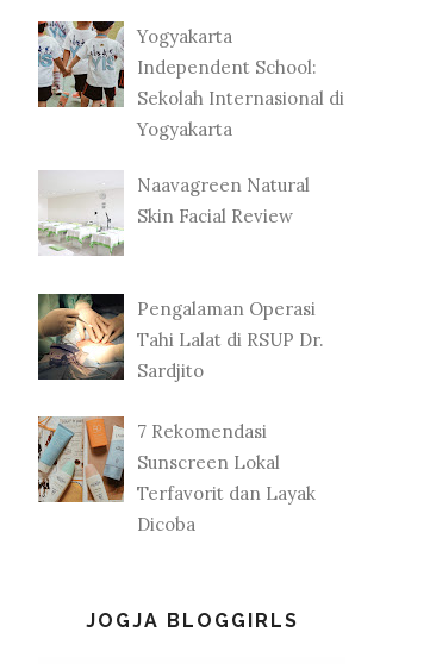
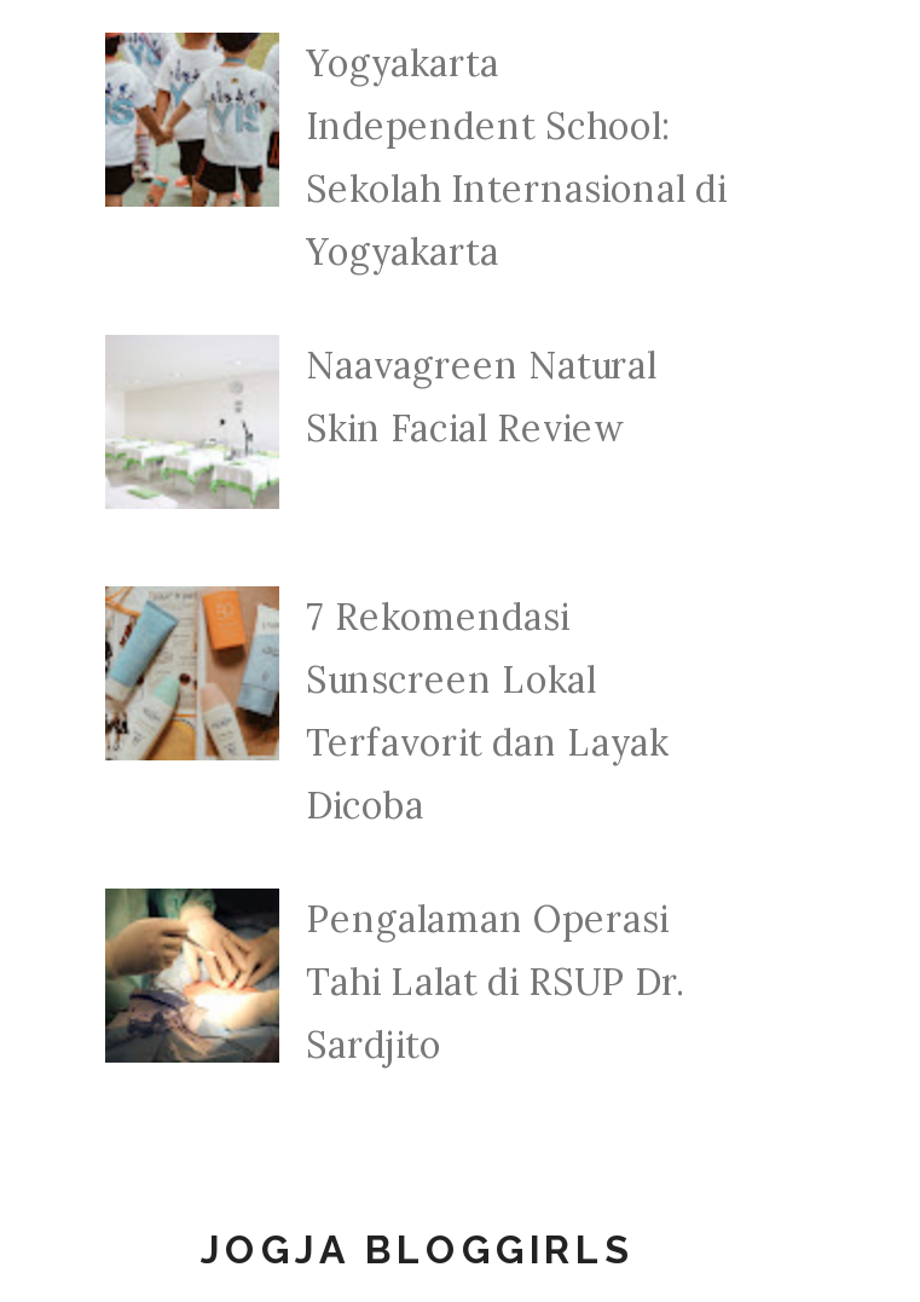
moved [37,293,324,382] -> [103,886,685,1068]: [image] | Pengalaman Operasi | Tahi Lalat di RSUP Dr. | Sardjito
moved [36,416,316,536] -> [100,584,669,828]: [image] | 7 Rekomendasi | Sunscreen Lokal | Terfavorit dan Layak | Dicoba

